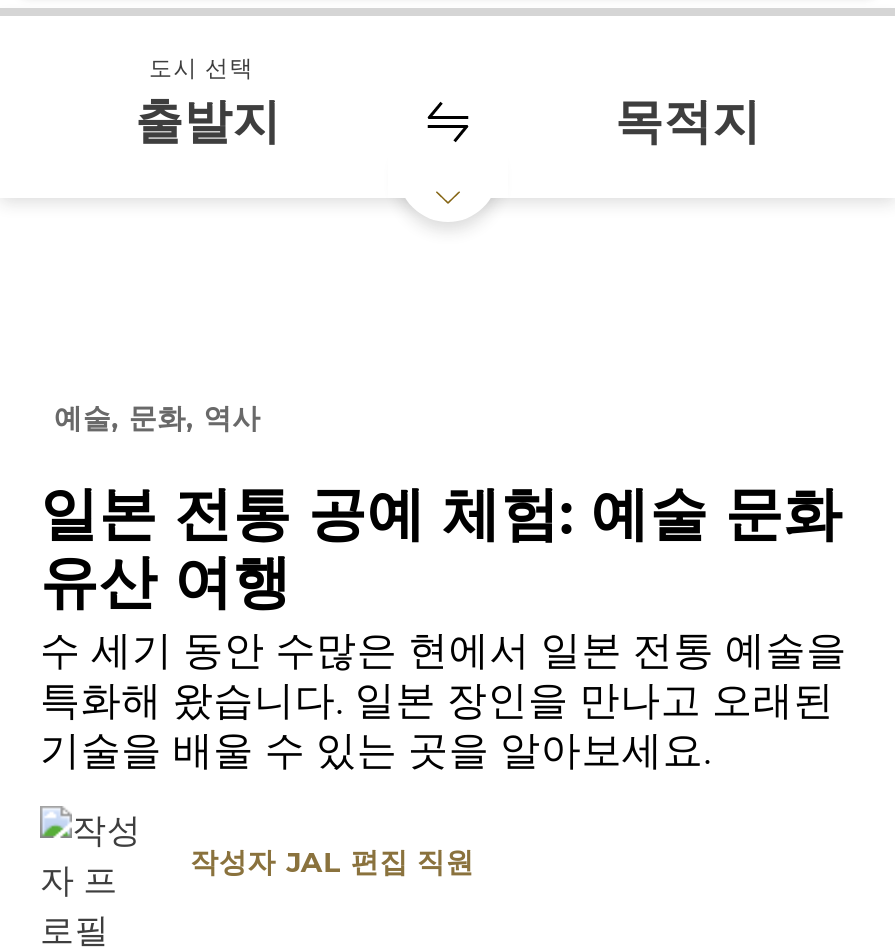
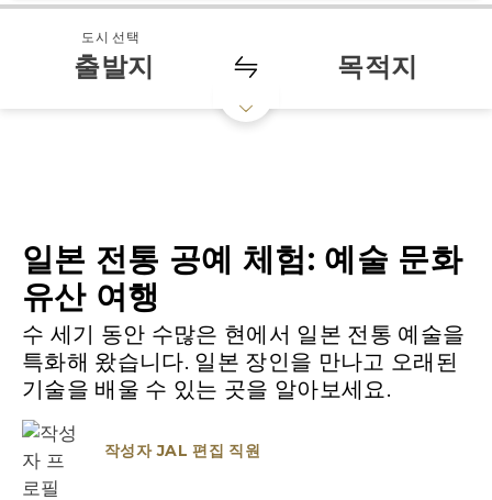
[54,400,261,436] 예술, 문화, 역사 -> none

